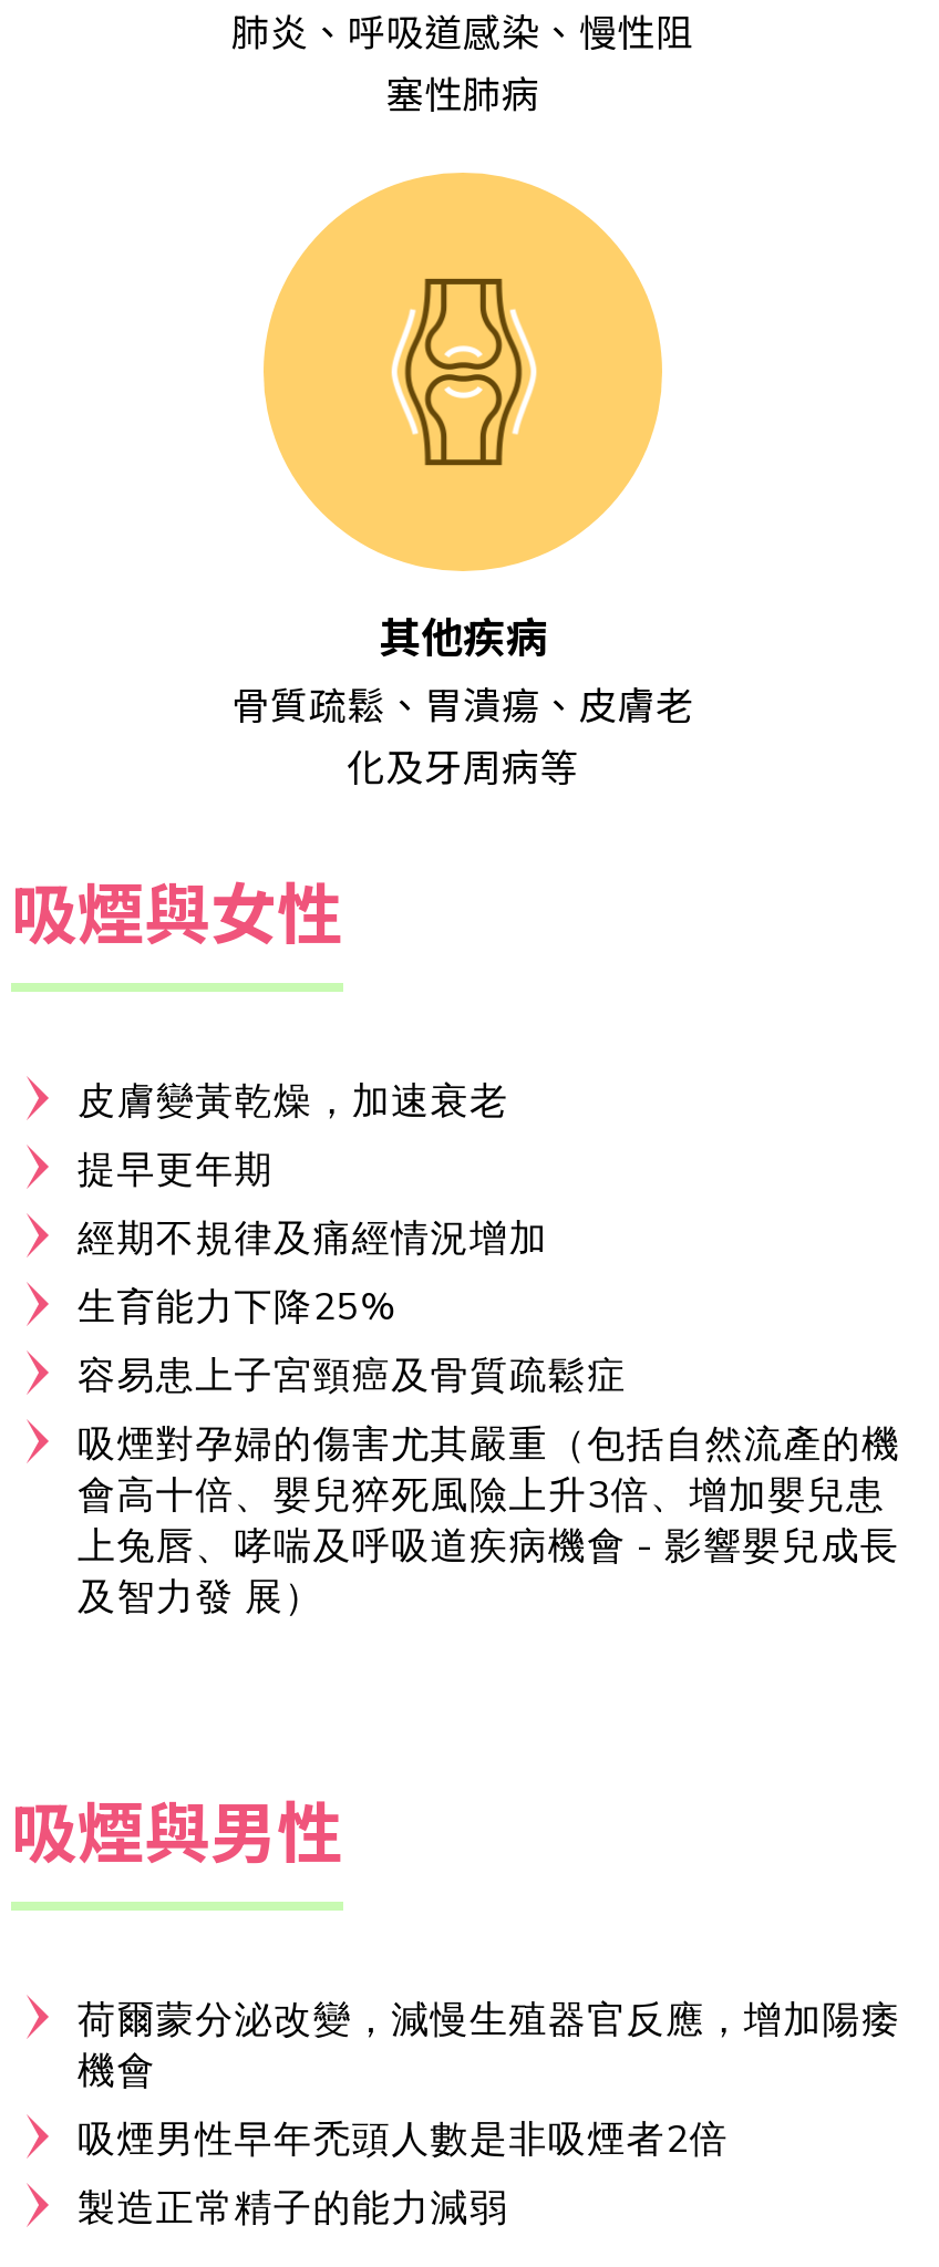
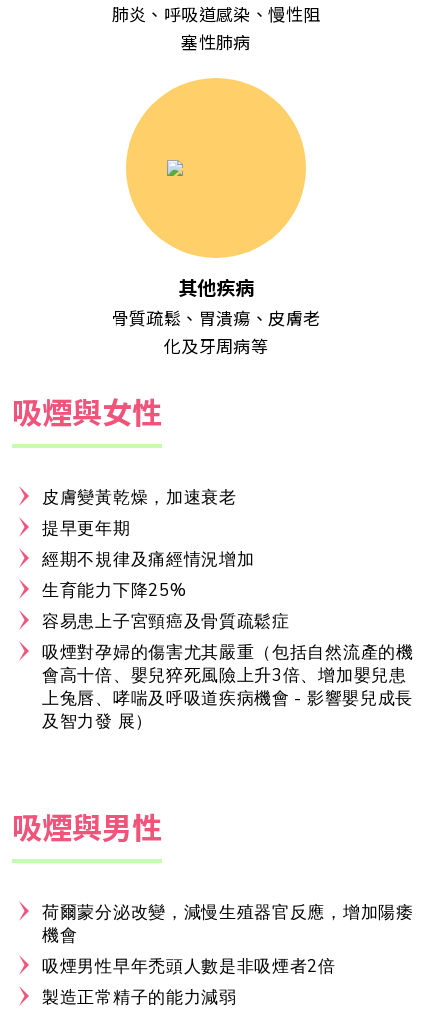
[354,277,538,467] [image] -> none

